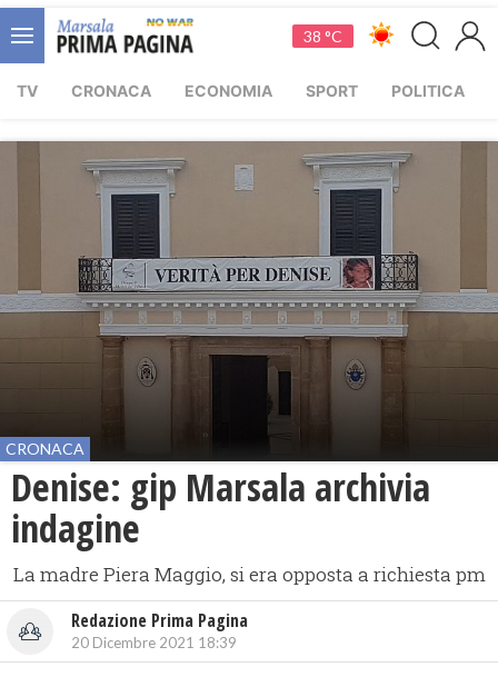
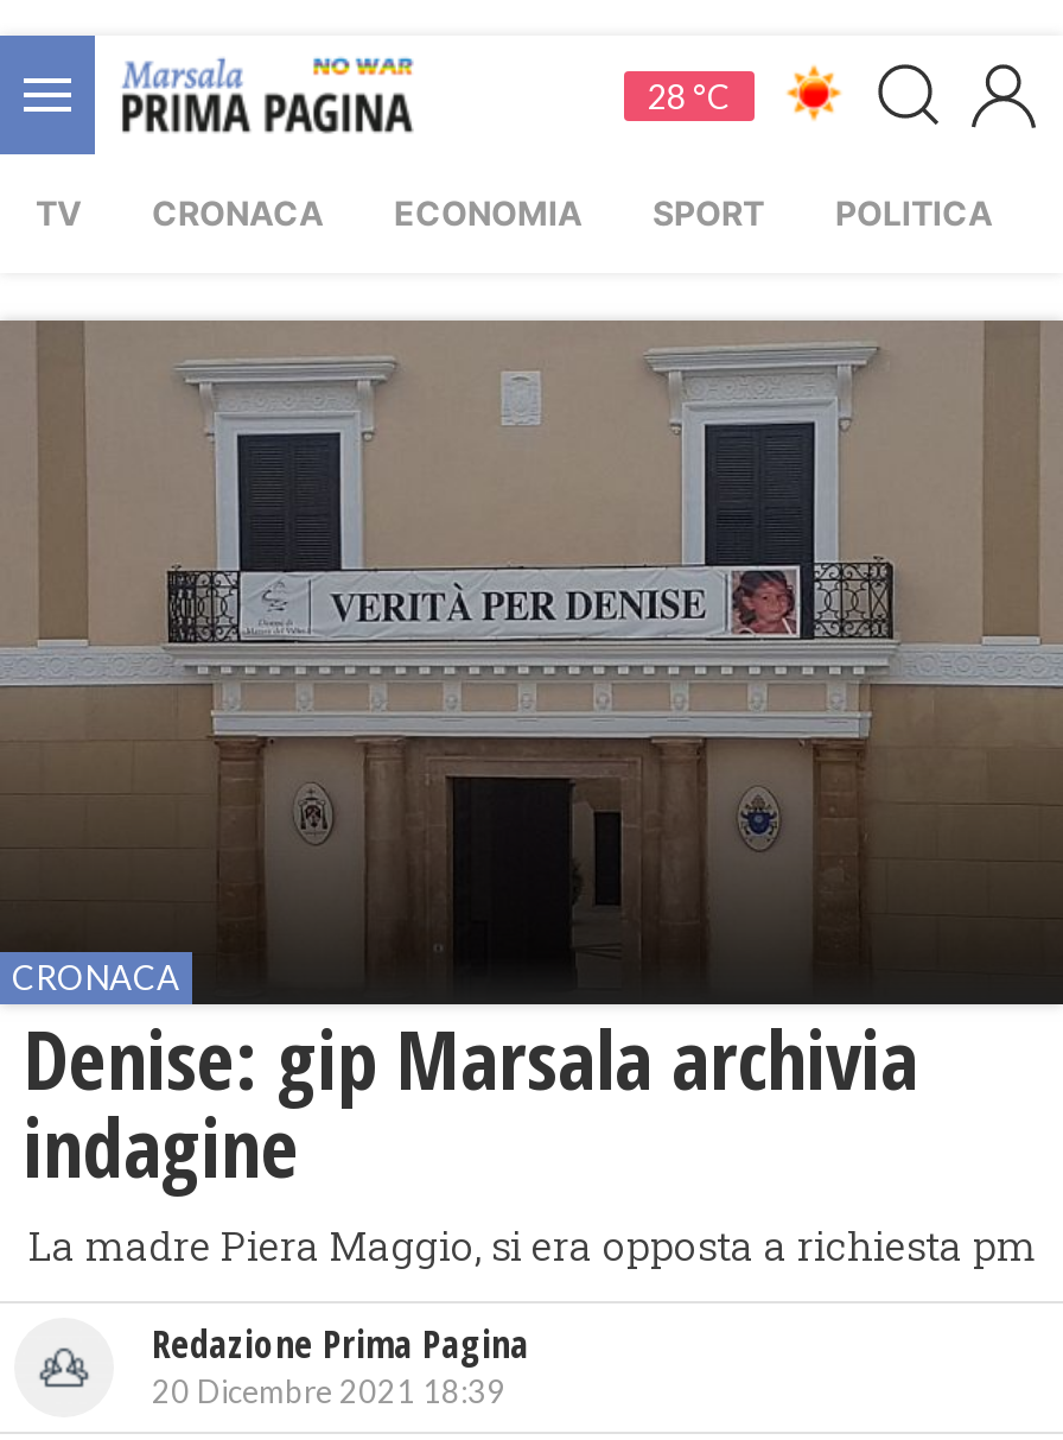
[303,26,342,45] 38 °C -> [648,75,731,115] 28 °C

